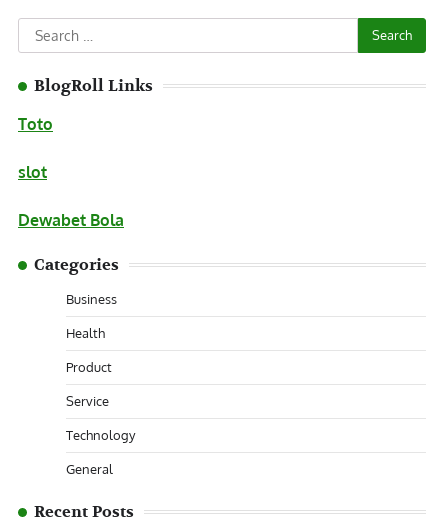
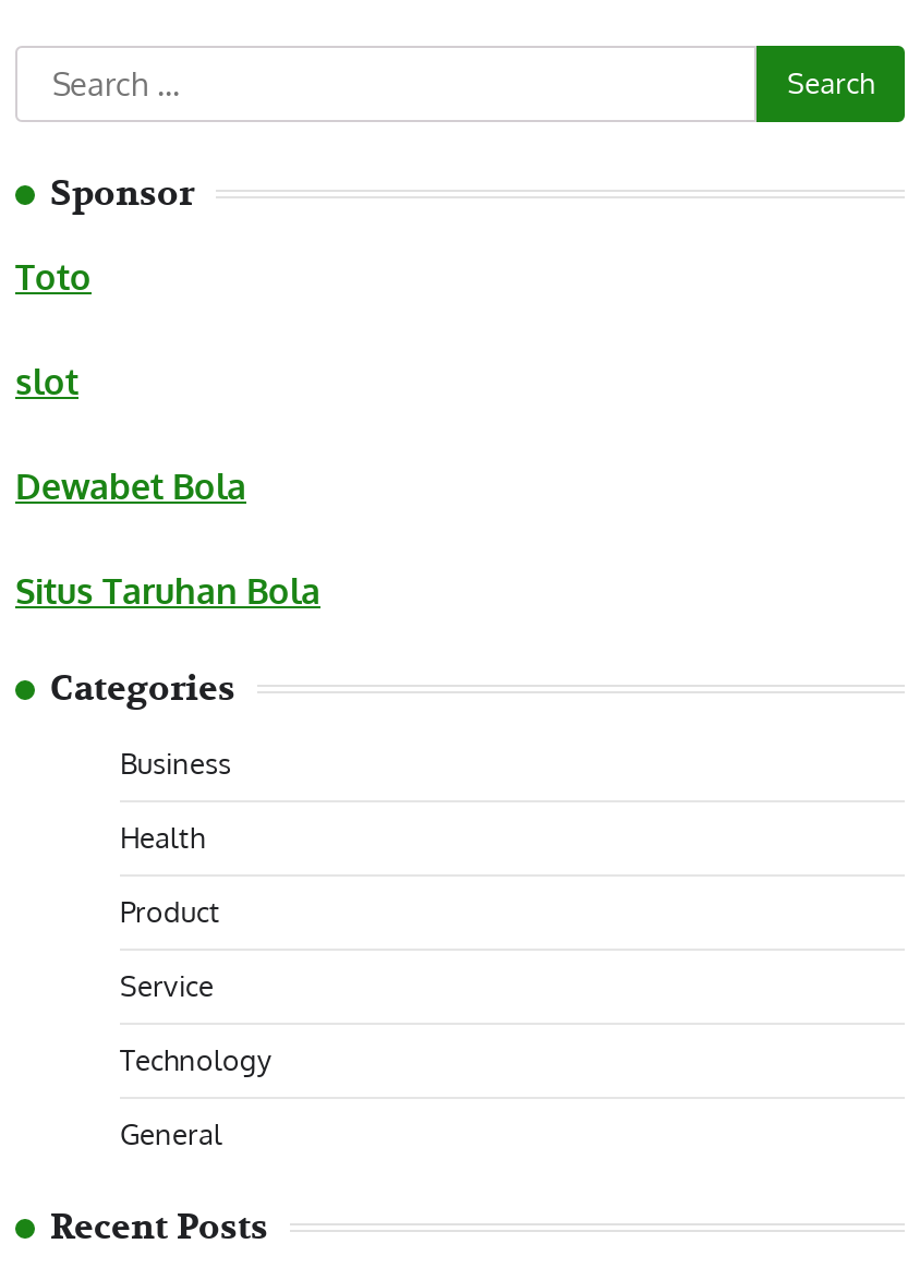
[34,76,153,96] BlogRoll Links -> [50,171,194,214] Sponsor
none -> [15,568,320,611] Situs Taruhan Bola

